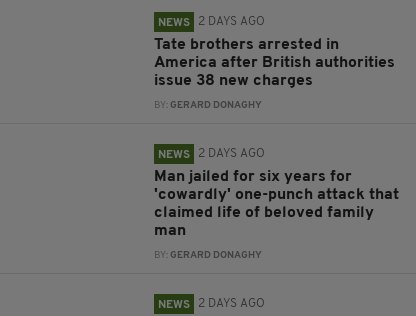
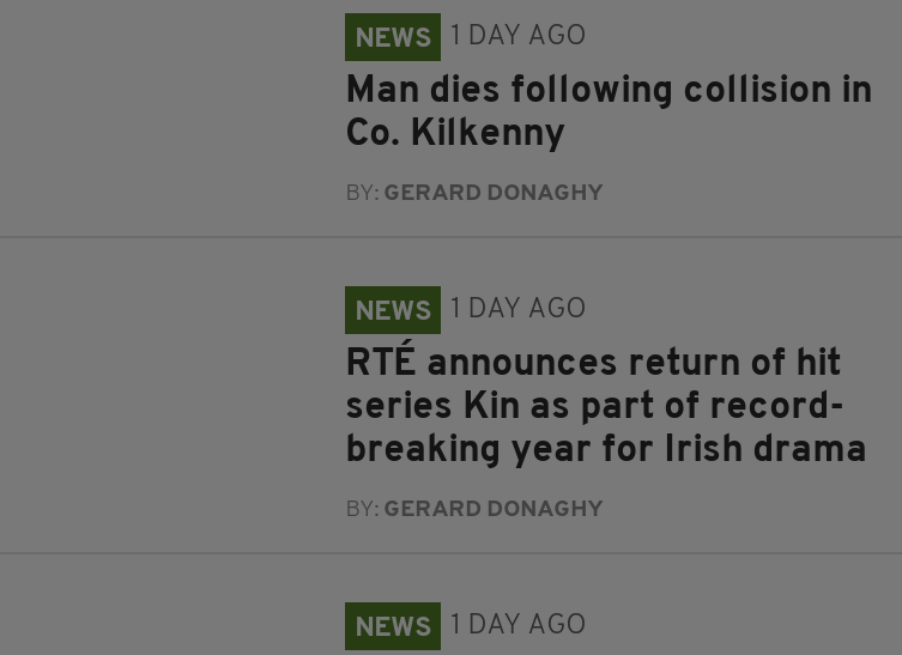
[158,16,265,29] NEWS 2 DAYS AGO -> [355,24,587,55] NEWS 1 DAY AGO
[154,37,395,89] Tate brothers arrested in | America after British authorities | issue 38 new charges -> [345,74,872,155] Man dies following collision in | Co. Kilkenny
[158,148,265,161] NEWS 2 DAYS AGO -> [355,297,587,328] NEWS 1 DAY AGO
[154,169,399,239] Man jailed for six years for | 'cowardly' one-punch attack that | claimed life of beloved family | man -> [345,347,868,472] RTÉ announces return of hit | series Kin as part of record- | breaking year for Irish drama
[158,298,265,311] NEWS 2 DAYS AGO -> [355,613,587,644] NEWS 1 DAY AGO

